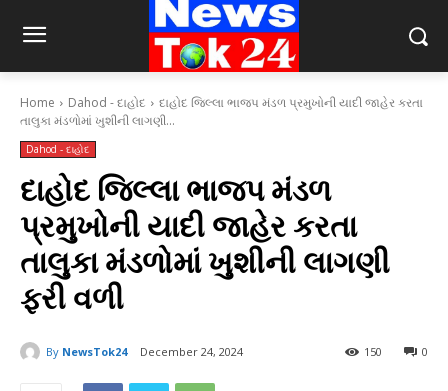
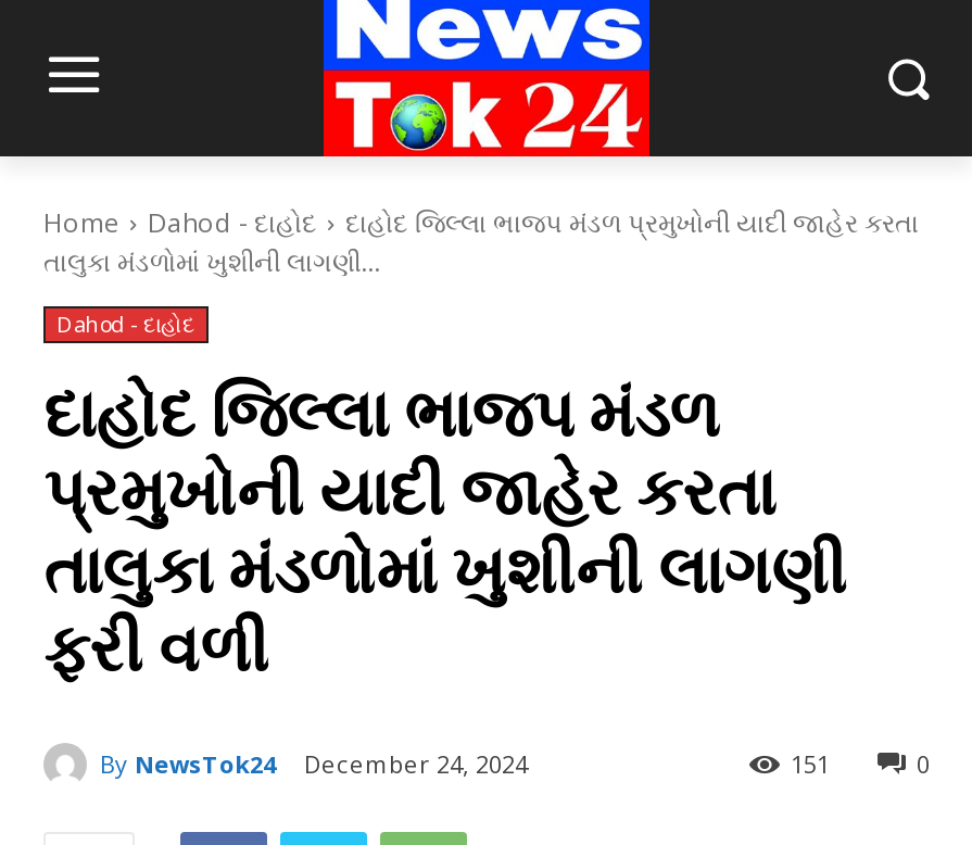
[364,344,382,359] 150 -> [791,747,830,780] 151

